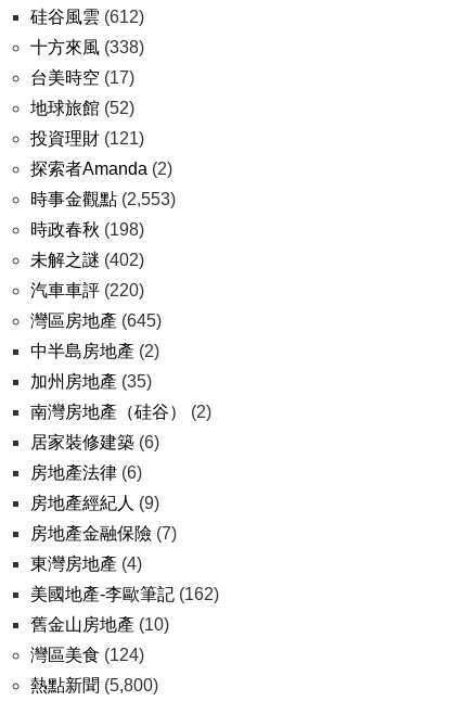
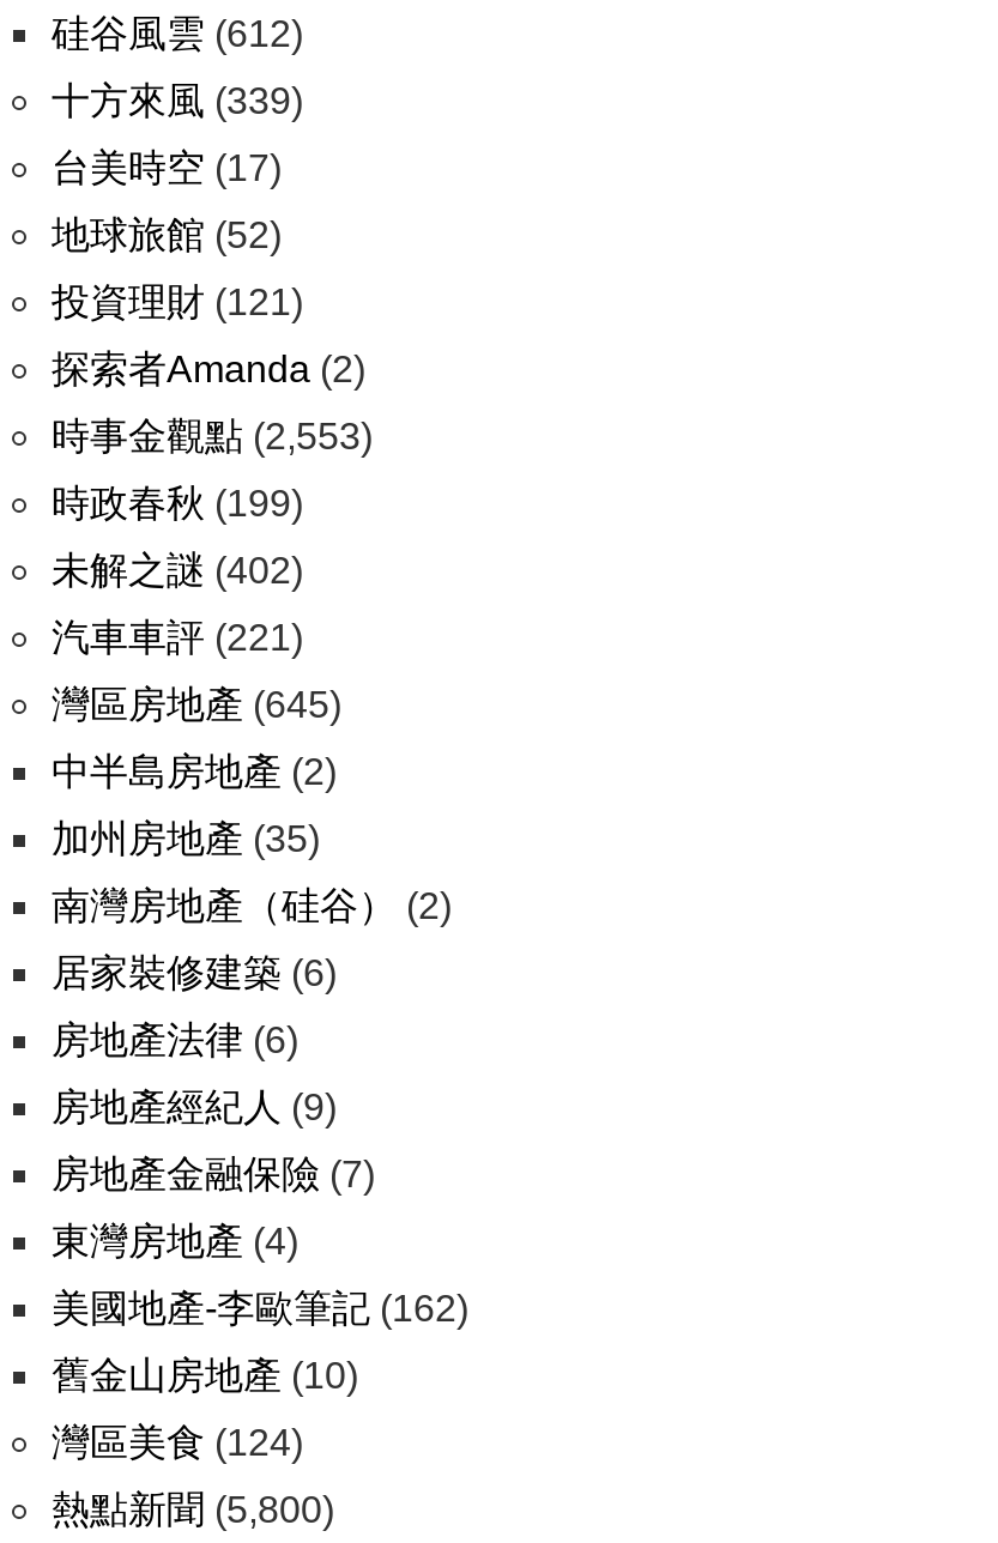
[30,38,144,56] 十方來風(338) -> [52,80,303,121] 十方來風(339)
[30,220,144,239] 時政春秋(198) -> [52,483,303,524] 時政春秋(199)
[30,281,144,299] 汽車車評(220) -> [52,617,303,658] 汽車車評(221)

